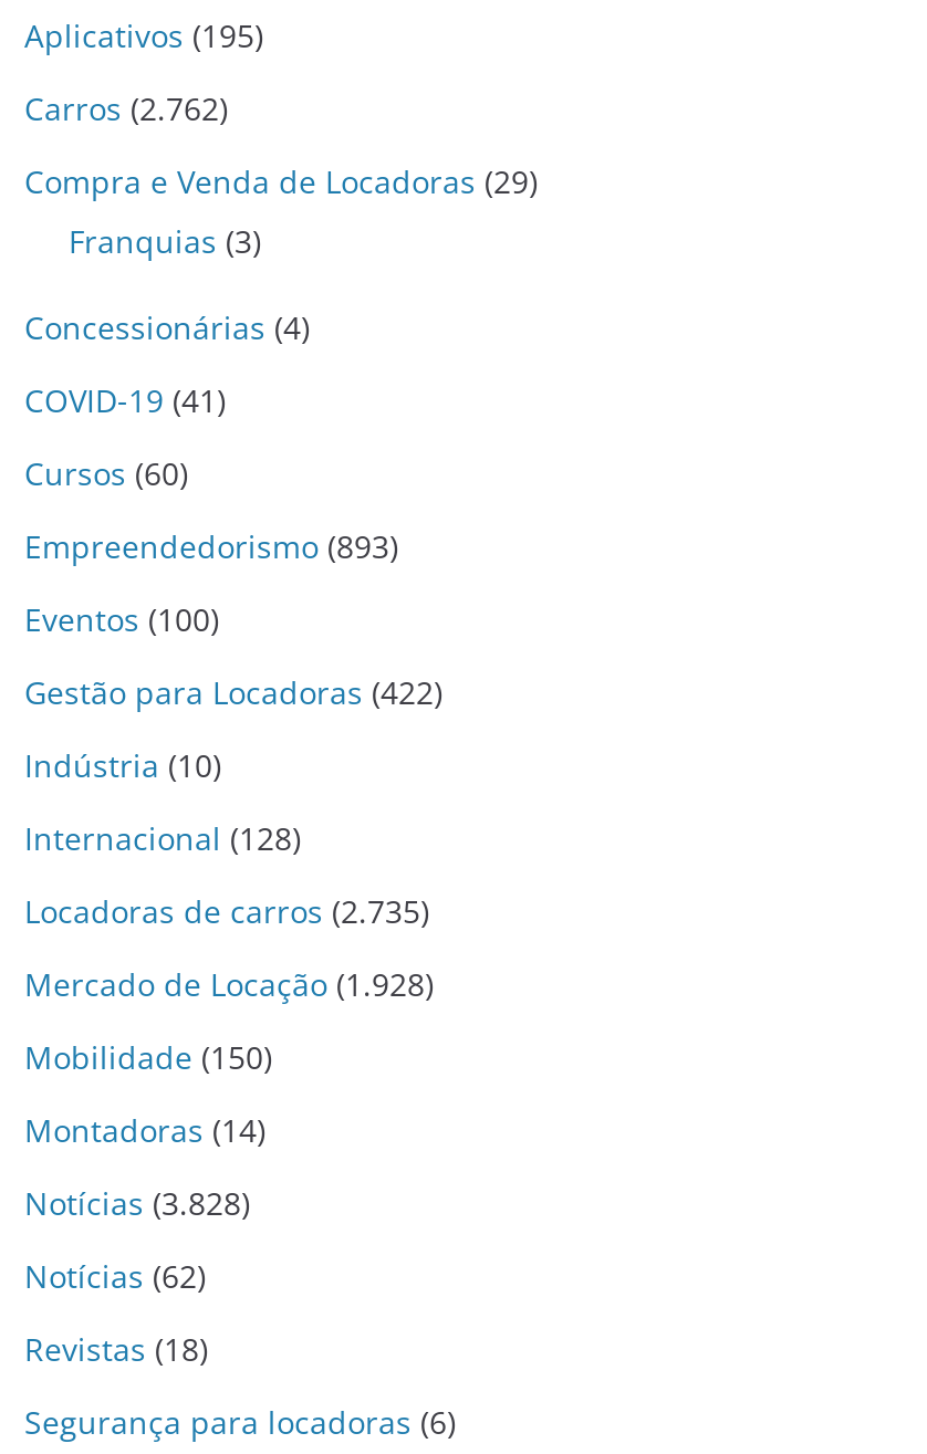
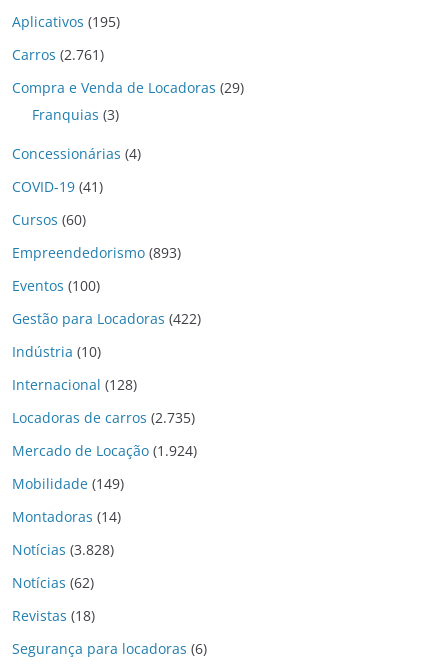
[24,87,228,129] Carros (2.762) -> [12,45,104,64] Carros (2.761)
[24,963,434,1005] Mercado de Locação (1.928) -> [12,441,197,460] Mercado de Locação (1.924)
[24,1036,272,1078] Mobilidade (150) -> [12,474,124,493] Mobilidade (149)

